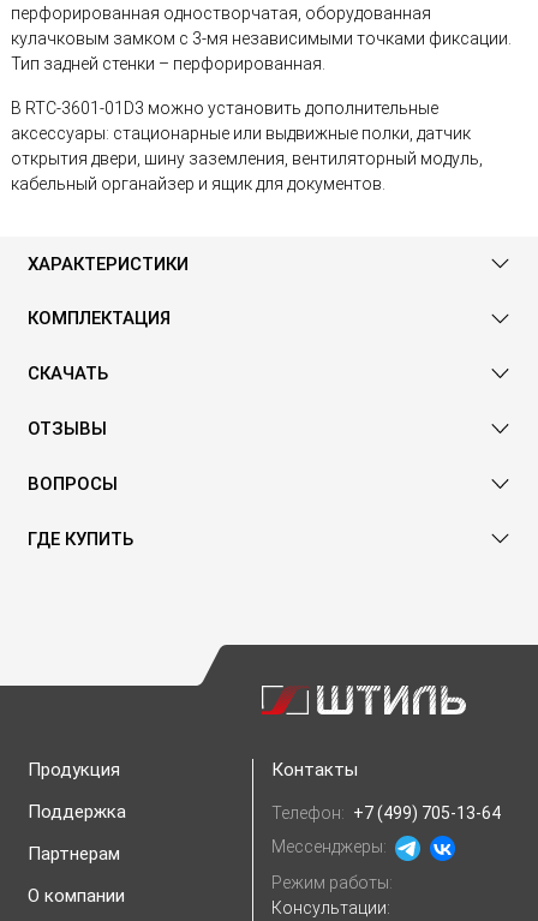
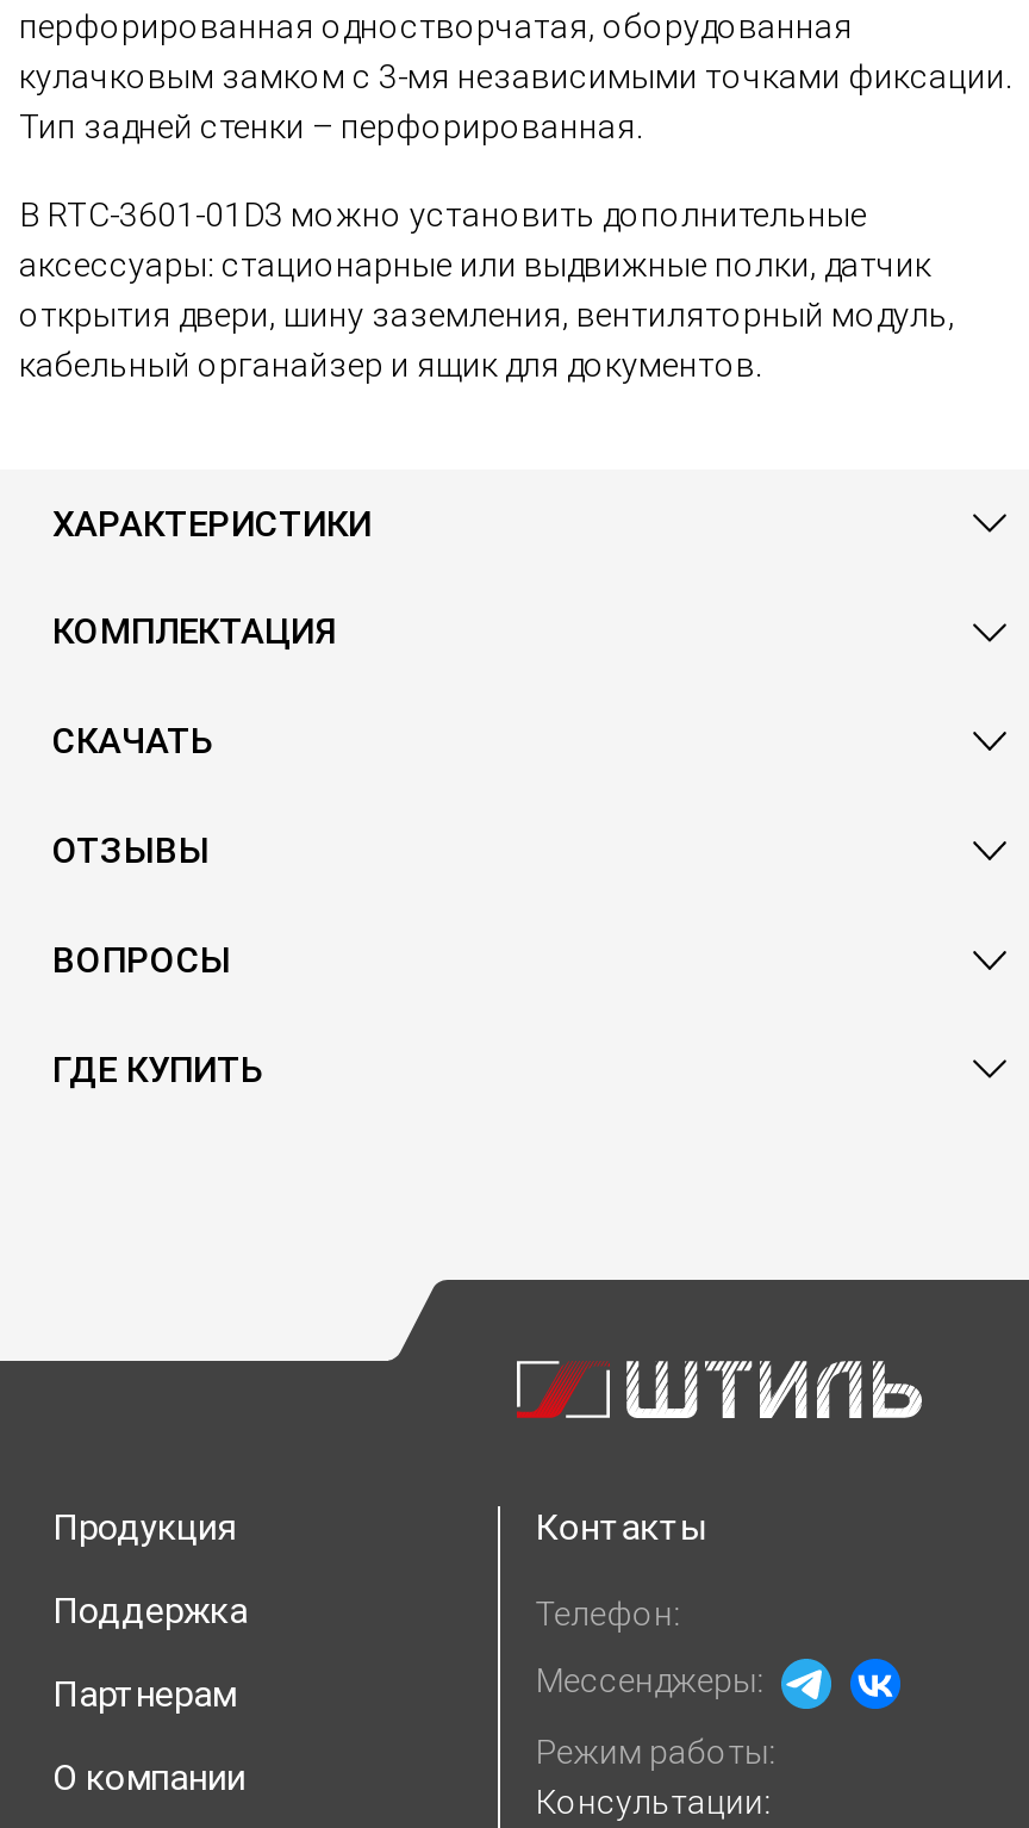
[271,804,500,823] Телефон: +7 (499) 705-13-64 -> [535,1595,680,1633] Телефон:

